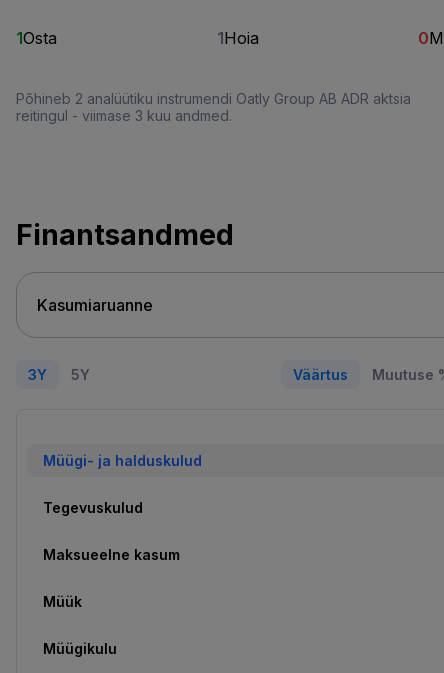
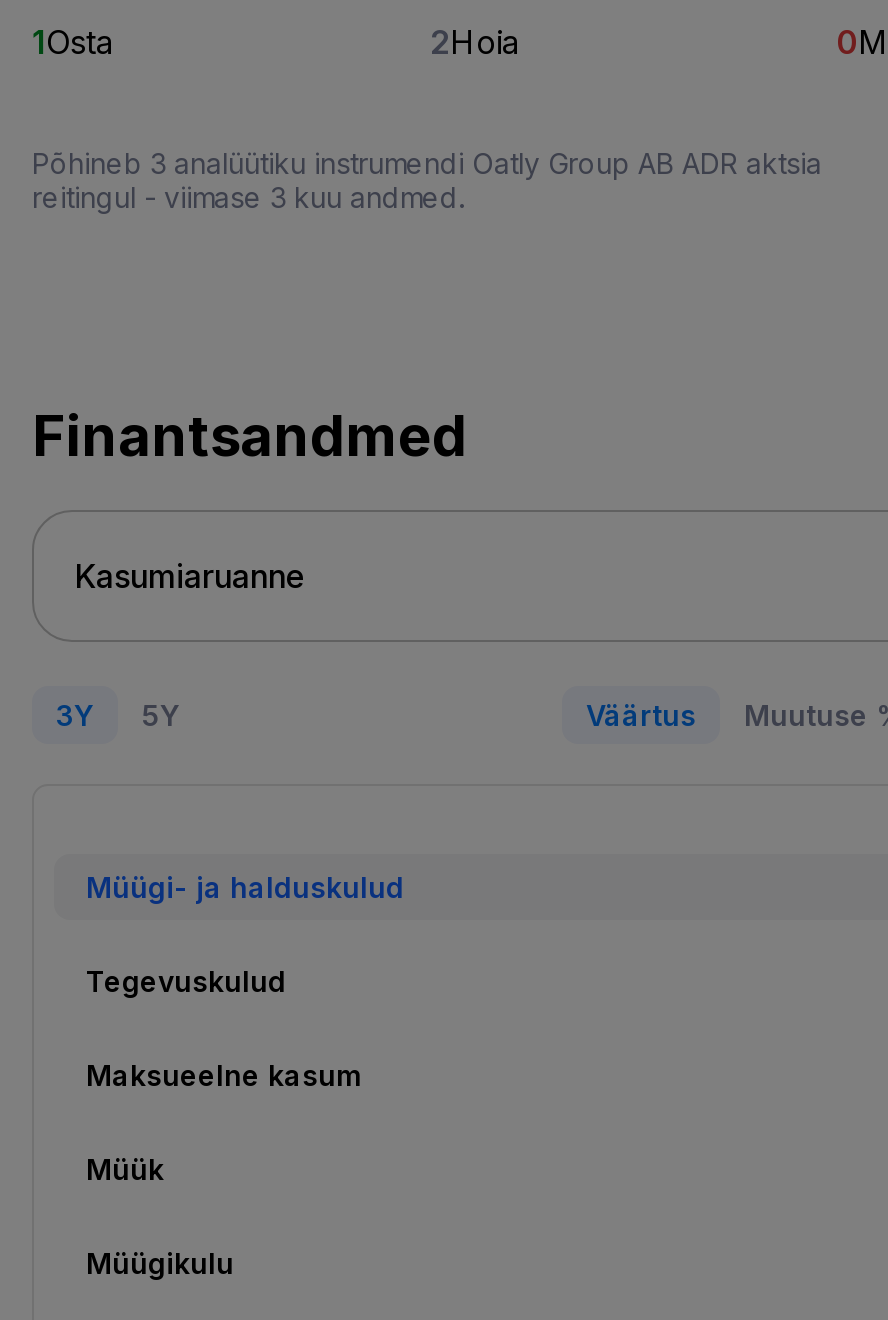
[216,28,258,48] 1Hoia -> [430,22,520,62] 2Hoia
[16,90,411,107] Põhineb 2 analüütiku instrumendi Oatly Group AB ADR aktsia -> [32,146,822,180] Põhineb 3 analüütiku instrumendi Oatly Group AB ADR aktsia

